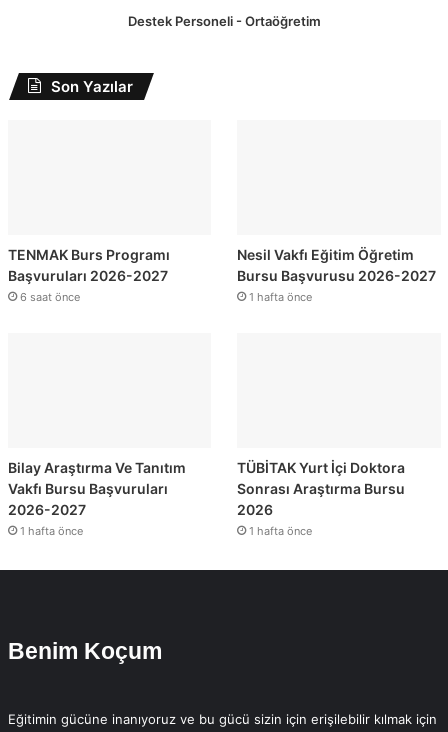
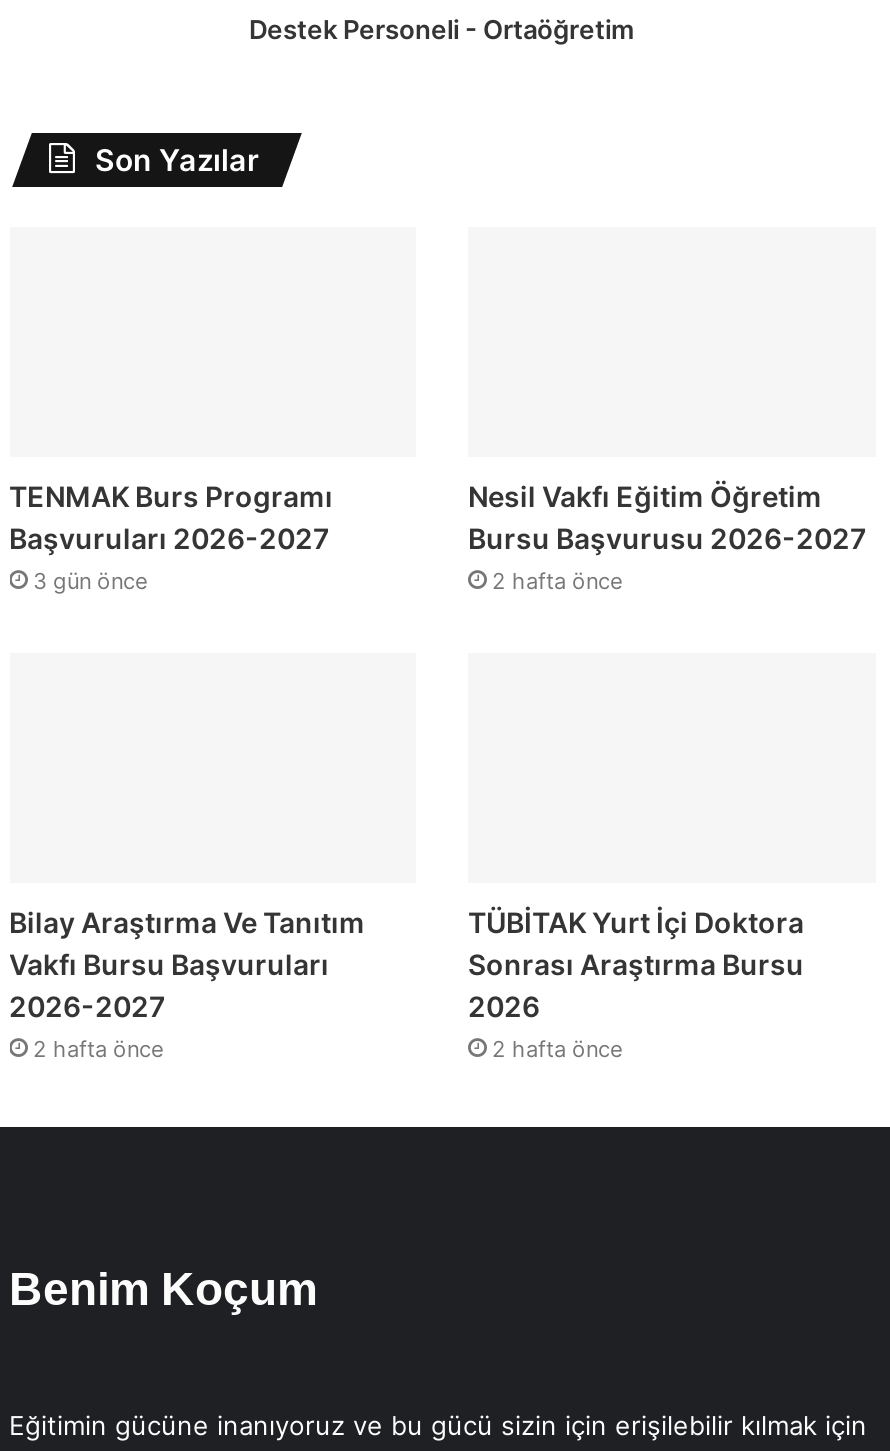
[19,290,79,304] 6 saat önce -> [33,567,147,595] 3 gün önce
[249,290,312,304] 1 hafta önce -> [492,567,622,595] 2 hafta önce
[19,524,82,538] 1 hafta önce -> [33,1035,163,1063] 2 hafta önce
[249,524,312,538] 1 hafta önce -> [492,1035,622,1063] 2 hafta önce

